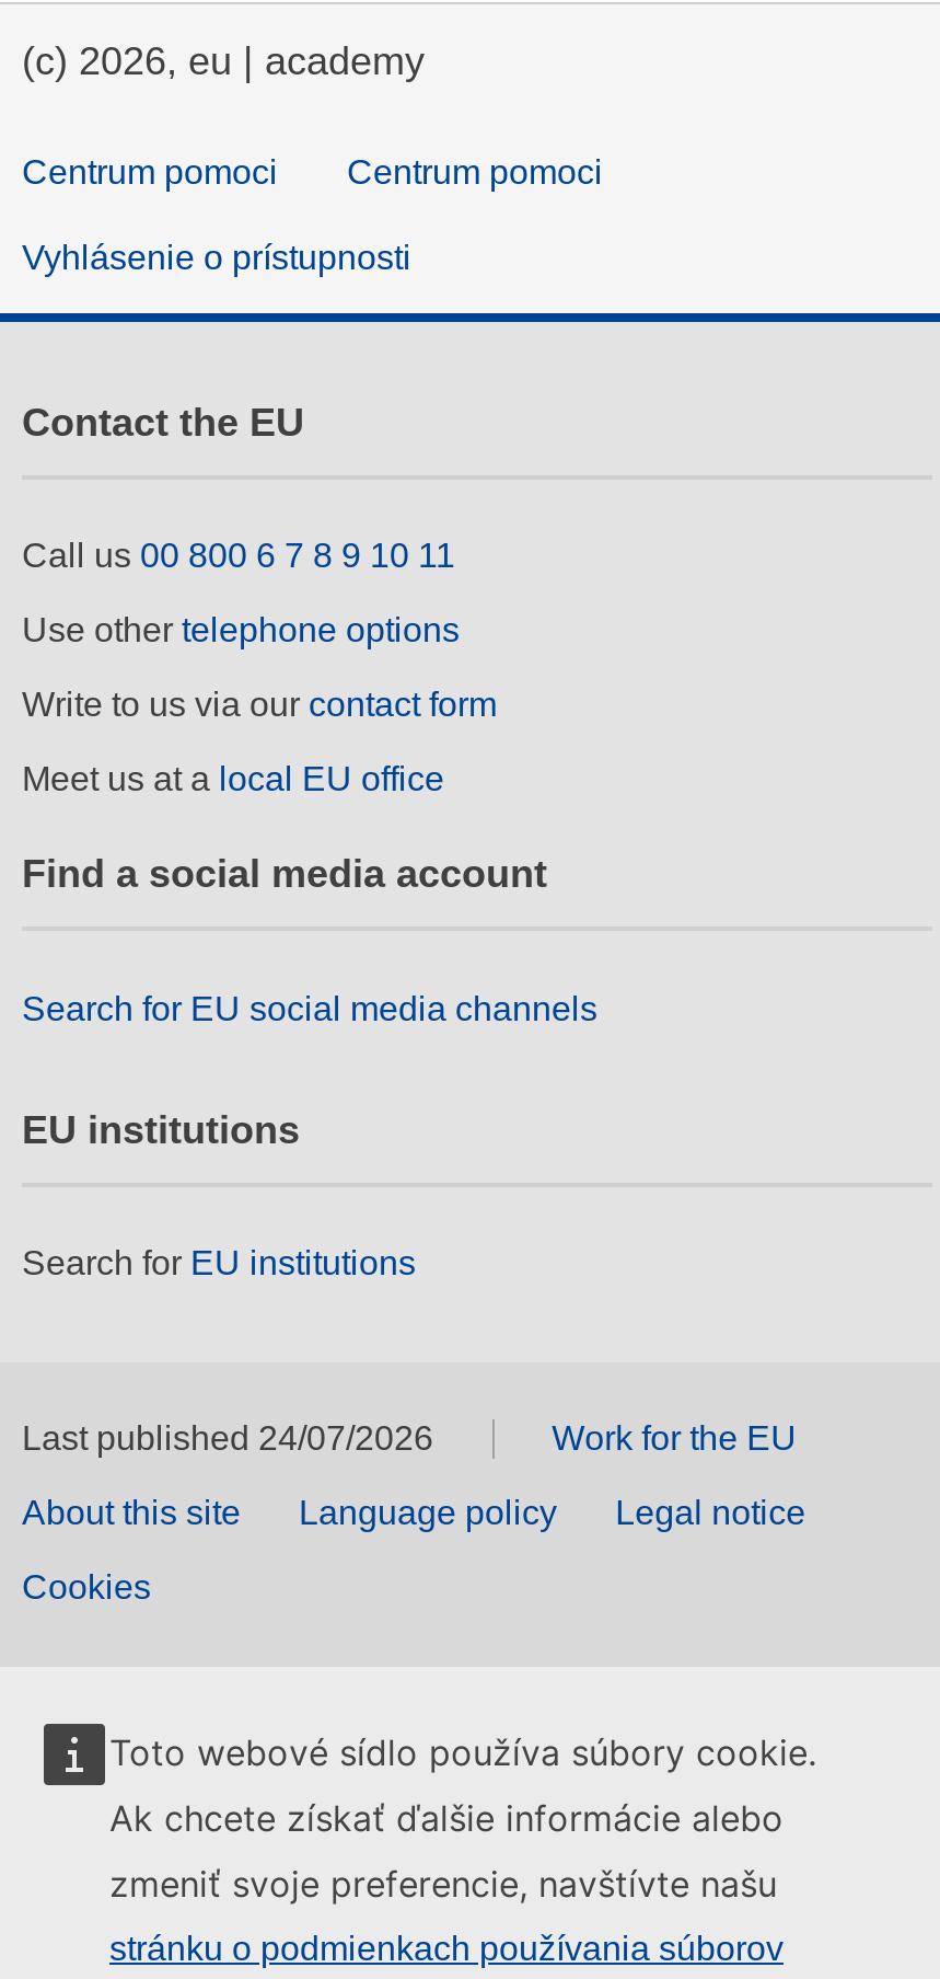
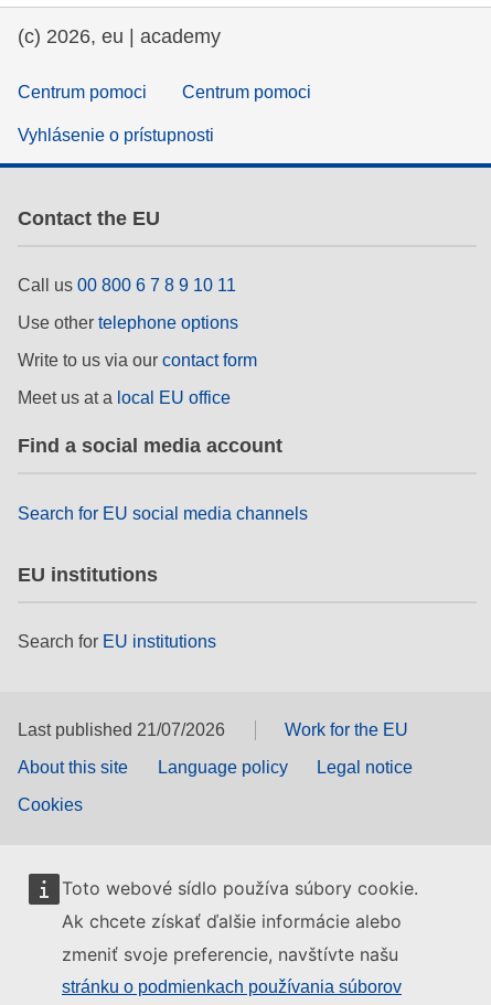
[22,1420,433,1458] Last published 24/07/2026 -> [18,721,225,740] Last published 21/07/2026

